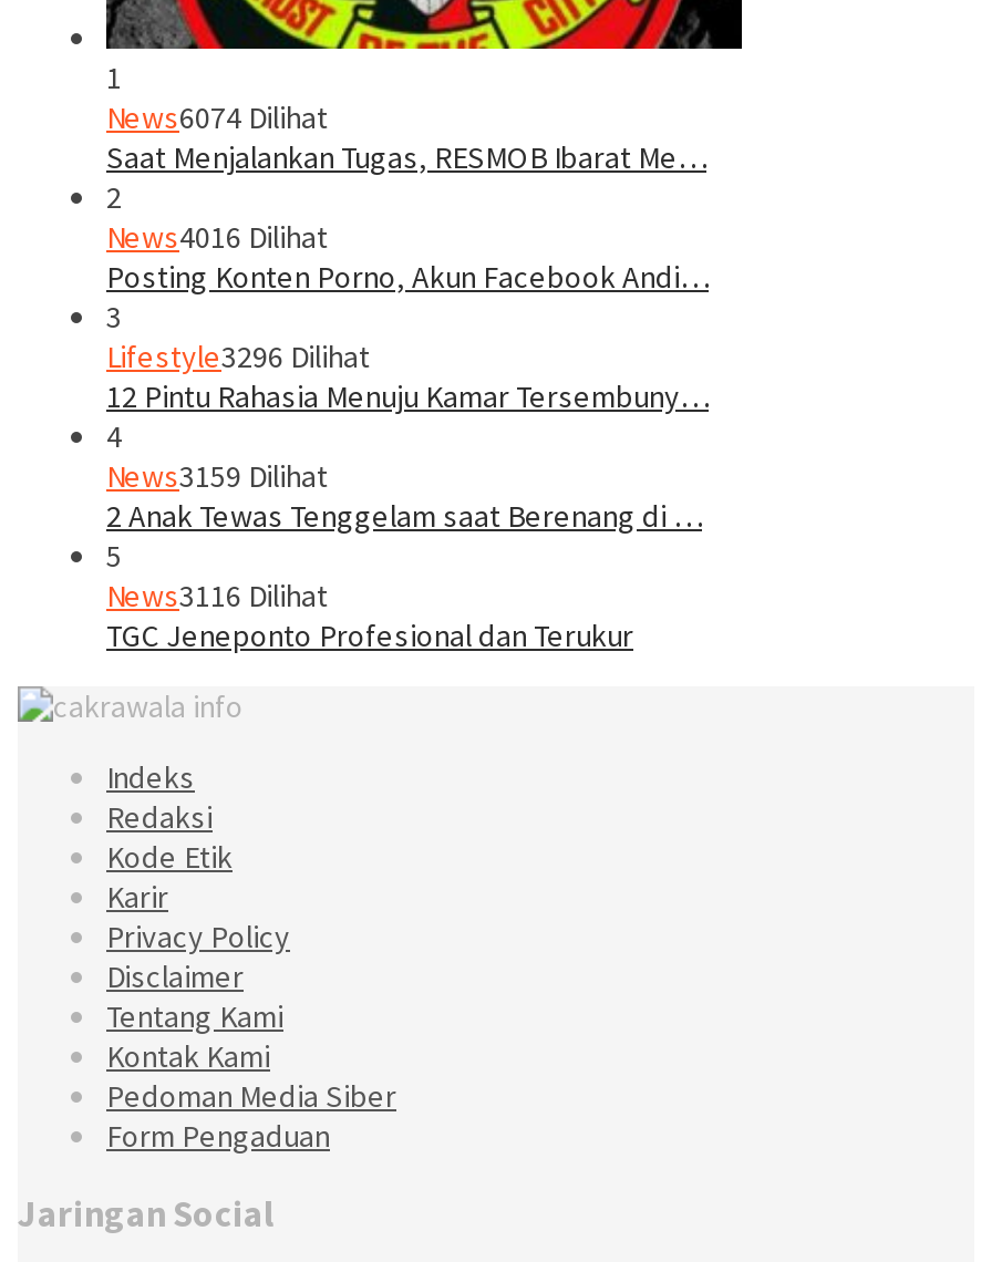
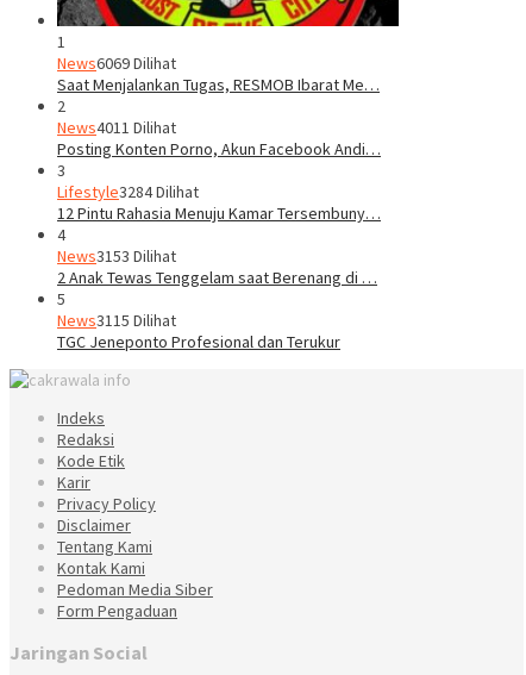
[106,97,328,137] News6074 Dilihat -> [57,52,176,74] News6069 Dilihat
[106,217,328,257] News4016 Dilihat -> [57,117,176,138] News4011 Dilihat
[106,336,370,376] Lifestyle3296 Dilihat -> [57,181,199,202] Lifestyle3284 Dilihat
[106,456,328,496] News3159 Dilihat -> [57,245,176,267] News3153 Dilihat
[106,575,328,615] News3116 Dilihat -> [57,309,176,331] News3115 Dilihat

